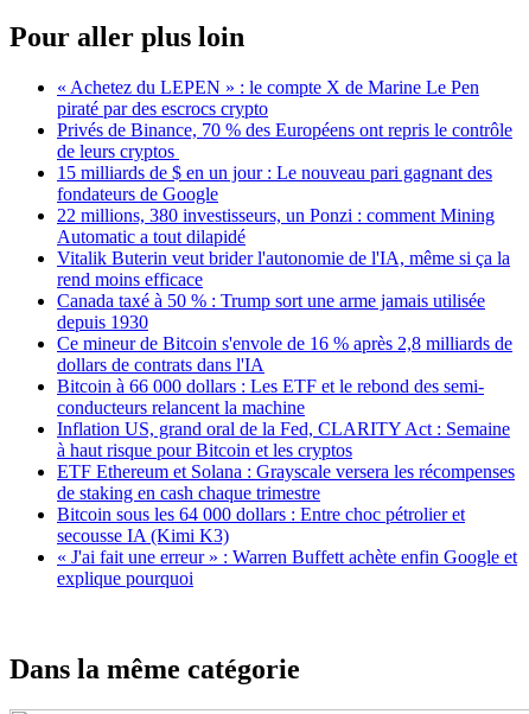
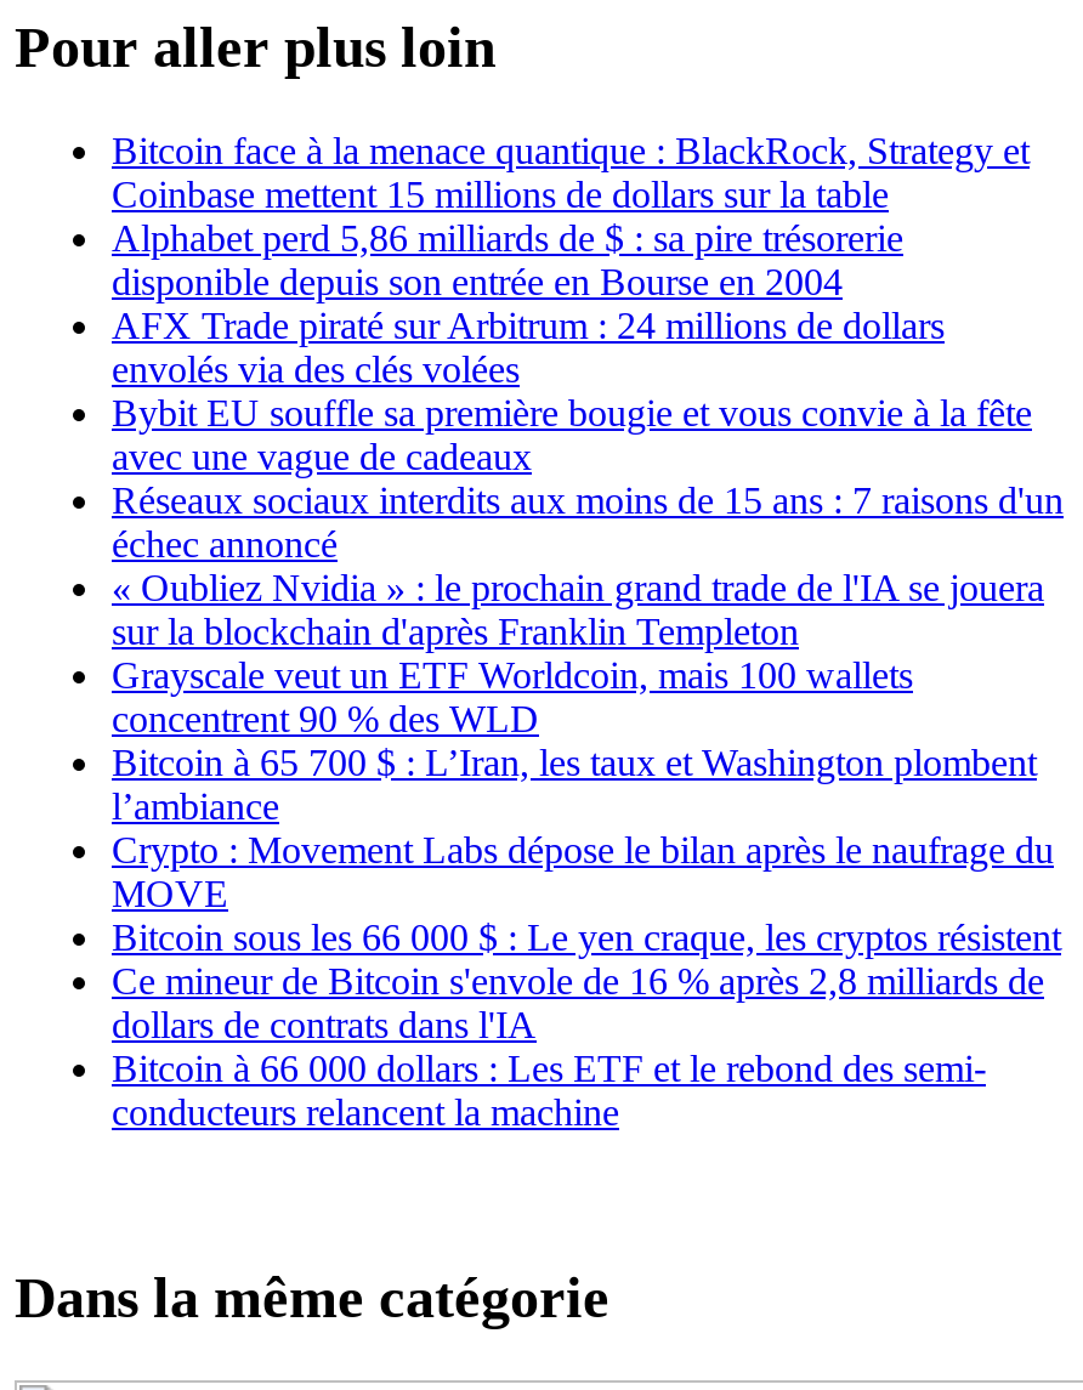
[57,77,512,332] « Achetez du LEPEN » : le compte X de Marine Le Pen | piraté par des escrocs crypto | Privés de Binance, 70 % des Européens ont repris le contrôle | de leurs cryptos | 15 milliards de $ en un jour : Le nouveau pari gagnant des | fondateurs de Google | 22 millions, 380 investisseurs, un Ponzi : comment Mining | Automatic a tout dilapidé | Vitalik Buterin veut brider l'autonomie de l'IA, même si ça la | rend moins efficace | Canada taxé à 50 % : Trump sort une arme jamais utilisée | depuis 1930 -> [112,129,1064,957] Bitcoin face à la menace quantique : BlackRock, Strategy et | Coinbase mettent 15 millions de dollars sur la table | Alphabet perd 5,86 milliards de $ : sa pire trésorerie | disponible depuis son entrée en Bourse en 2004 | AFX Trade piraté sur Arbitrum : 24 millions de dollars | envolés via des clés volées | Bybit EU souffle sa première bougie et vous convie à la fête | avec une vague de cadeaux | Réseaux sociaux interdits aux moins de 15 ans : 7 raisons d'un | échec annoncé | « Oubliez Nvidia » : le prochain grand trade de l'IA se jouera | sur la blockchain d'après Franklin Templeton | Grayscale veut un ETF Worldcoin, mais 100 wallets | concentrent 90 % des WLD | Bitcoin à 65 700 $ : L’Iran, les taux et Washington plombent | l’ambiance | Crypto : Movement Labs dépose le bilan après le naufrage du | MOVE | Bitcoin sous les 66 000 $ : Le yen craque, les cryptos résistent
moved [57,333,512,417] -> [112,960,1044,1132]: Ce mineur de Bitcoin s'envole de 16 % après 2,8 milliards de | dollars de contrats dans l'IA | Bitcoin à 66 000 dollars : Les ETF et le rebond des semi- | conducteurs relancent la machine
[57,418,517,588] Inflation US, grand oral de la Fed, CLARITY Act : Semaine | à haut risque pour Bitcoin et les cryptos | ETF Ethereum et Solana : Grayscale versera les récompenses | de staking en cash chaque trimestre | Bitcoin sous les 64 000 dollars : Entre choc pétrolier et | secousse IA (Kimi K3) | « J'ai fait une erreur » : Warren Buffett achète enfin Google et | explique pourquoi -> none

